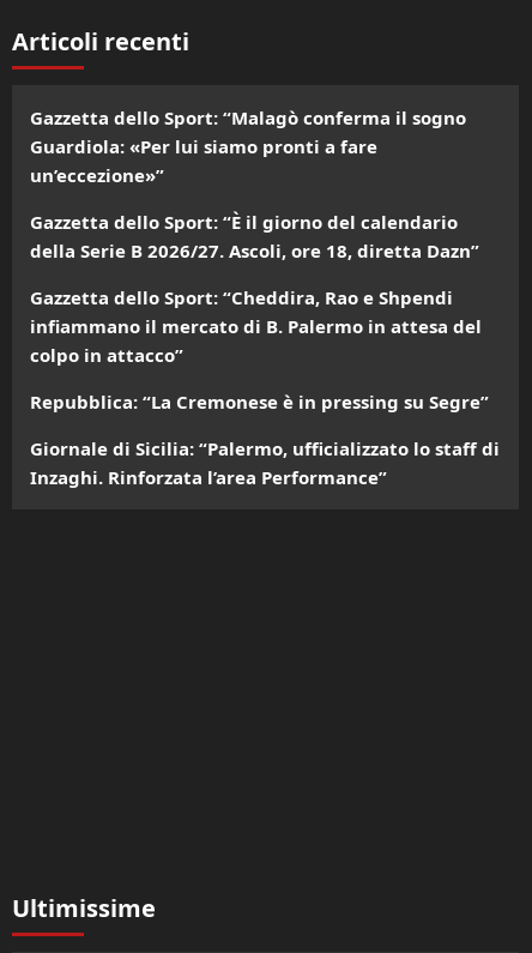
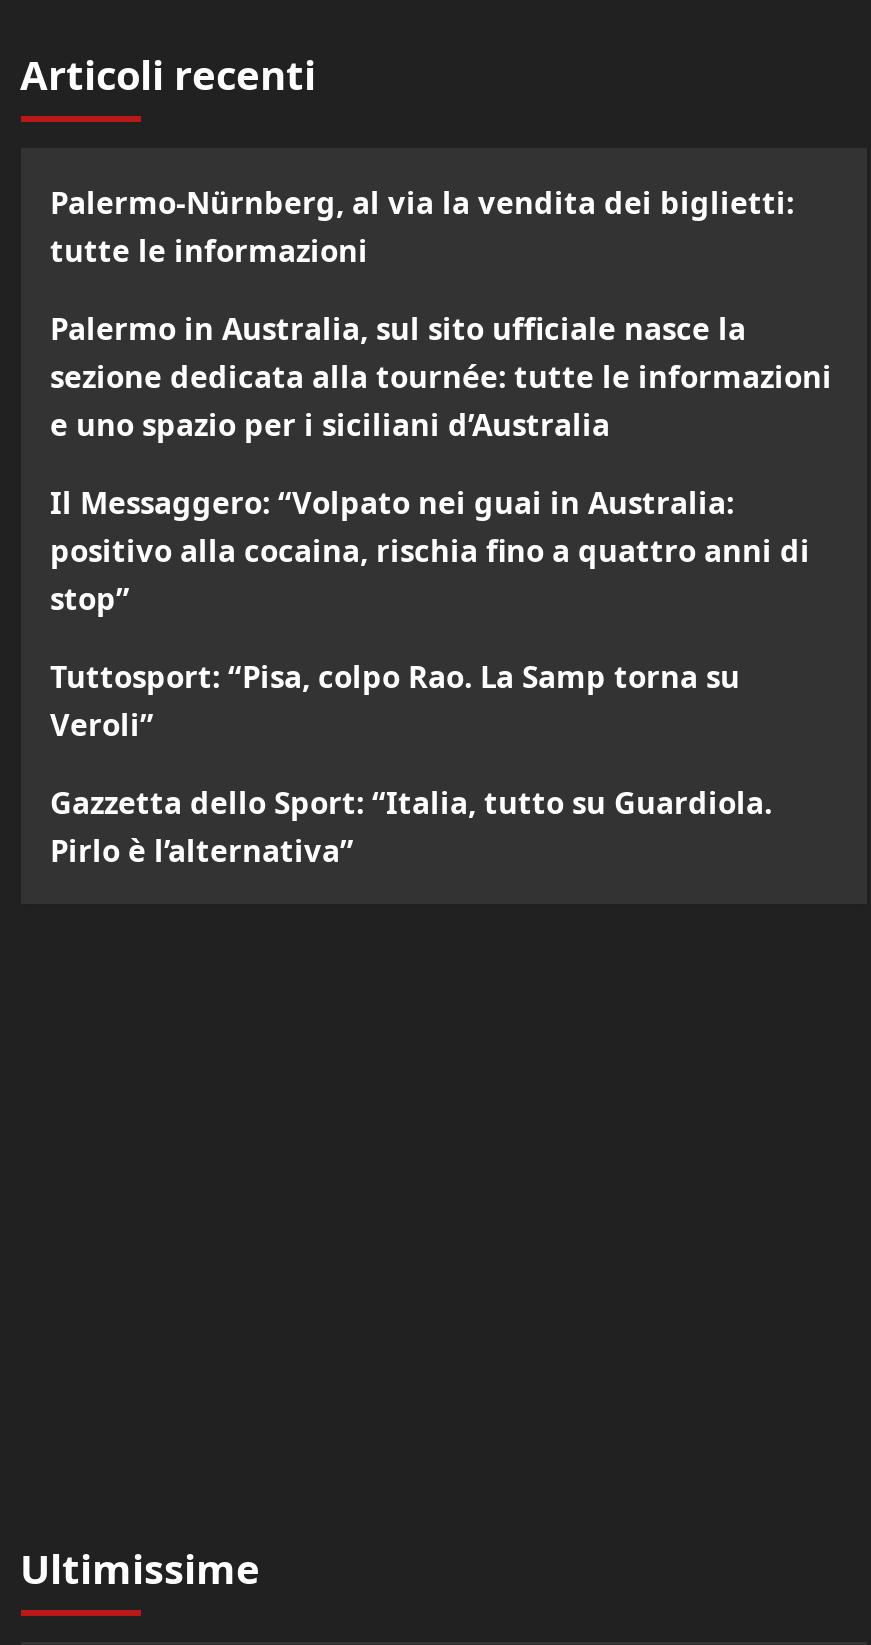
[29,105,465,187] Gazzetta dello Sport: “Malagò conferma il sogno | Guardiola: «Per lui siamo pronti a fare | un’eccezione»” -> [50,183,794,271] Palermo-Nürnberg, al via la vendita dei biglietti: | tutte le informazioni
[29,210,479,262] Gazzetta dello Sport: “È il giorno del calendario | della Serie B 2026/27. Ascoli, ore 18, diretta Dazn” -> [50,309,832,445] Palermo in Australia, sul sito ufficiale nasce la | sezione dedicata alla tournée: tutte le informazioni | e uno spazio per i siciliani d’Australia
[29,285,481,367] Gazzetta dello Sport: “Cheddira, Rao e Shpendi | infiammano il mercato di B. Palermo in attesa del | colpo in attacco” -> [50,483,810,619] Il Messaggero: “Volpato nei guai in Australia: | positivo alla cocaina, rischia fino a quattro anni di | stop”
[29,389,488,413] Repubblica: “La Cremonese è in pressing su Segre” -> [50,657,740,745] Tuttosport: “Pisa, colpo Rao. La Samp torna su | Veroli”
[29,436,499,489] Giornale di Sicilia: “Palermo, ufficializzato lo staff di | Inzaghi. Rinforzata l’area Performance” -> [50,783,772,871] Gazzetta dello Sport: “Italia, tutto su Guardiola. | Pirlo è l’alternativa”

